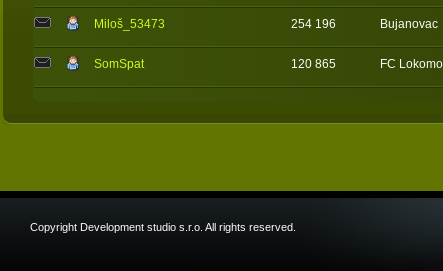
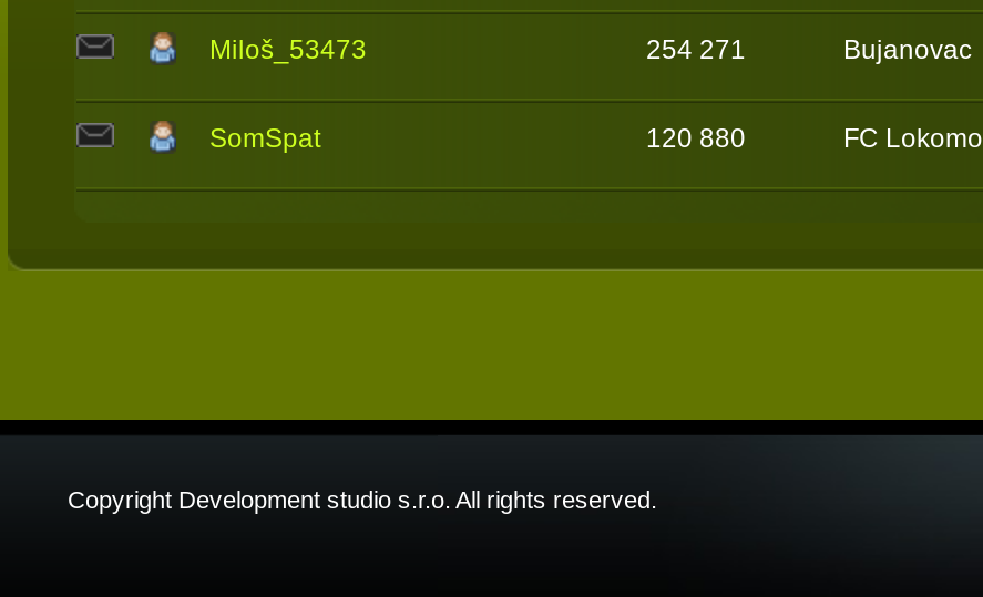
[291,17,336,31] 254 196 -> [646,34,746,65] 254 271
[291,57,336,71] 120 865 -> [646,123,746,154] 120 880

